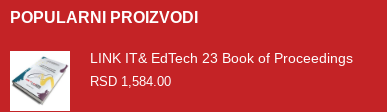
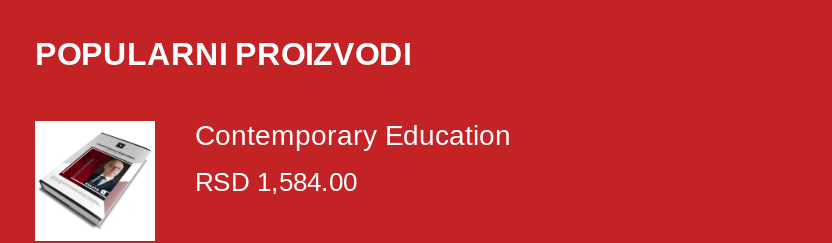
[13,50,353,99] [image] | LINK IT& EdTech 23 Book of Proceedings -> [43,119,511,217] [image] | Contemporary Education

